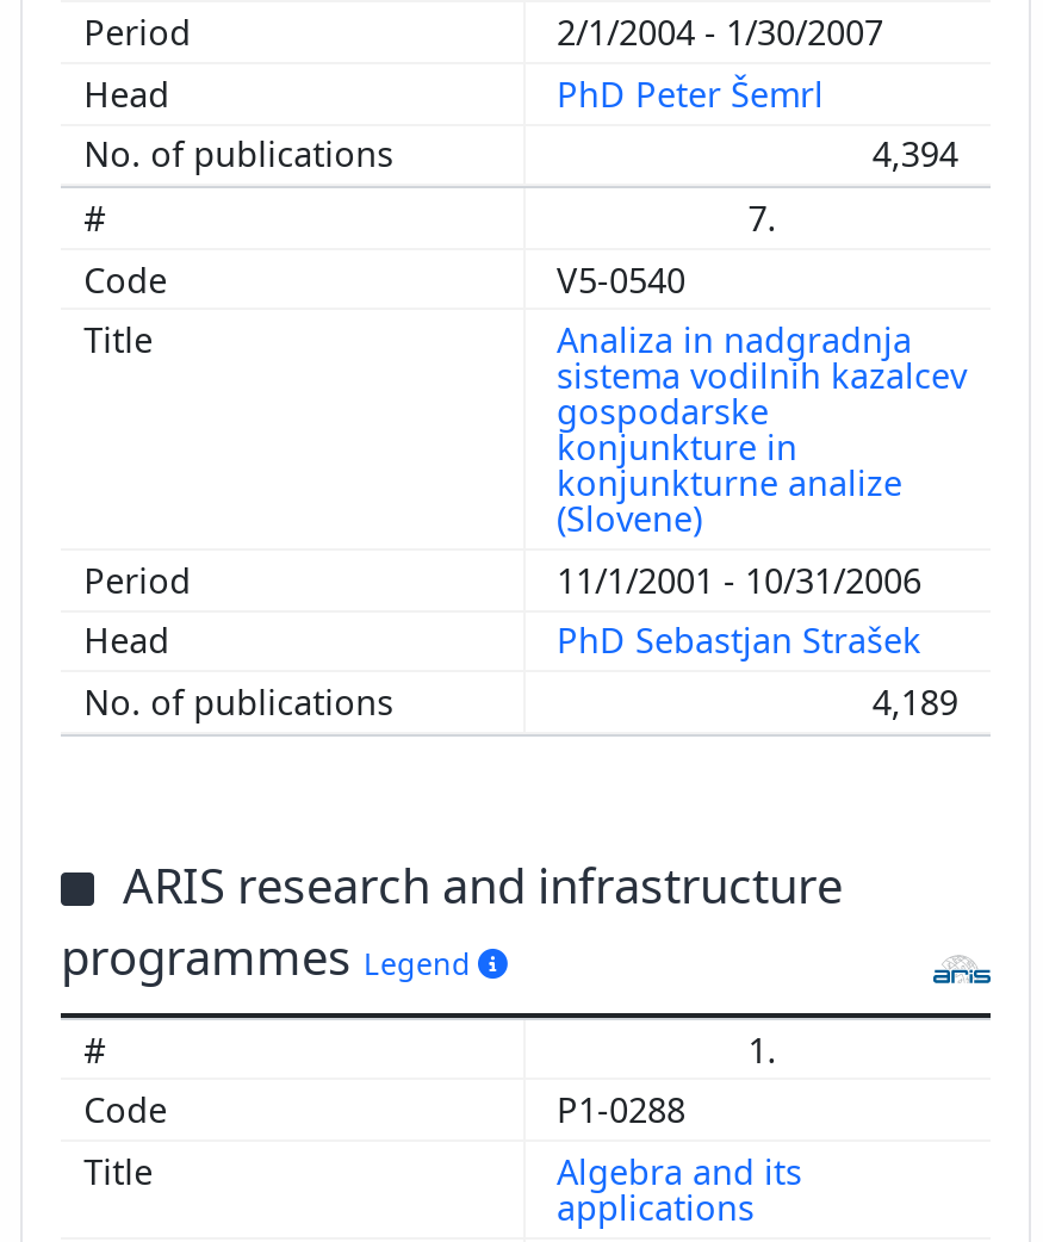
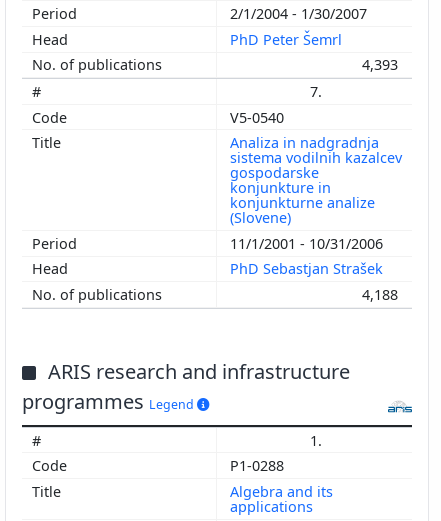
[872,132,968,178] 4,394 -> [362,55,402,74] 4,393
[872,679,968,725] 4,189 -> [362,285,402,304] 4,188

